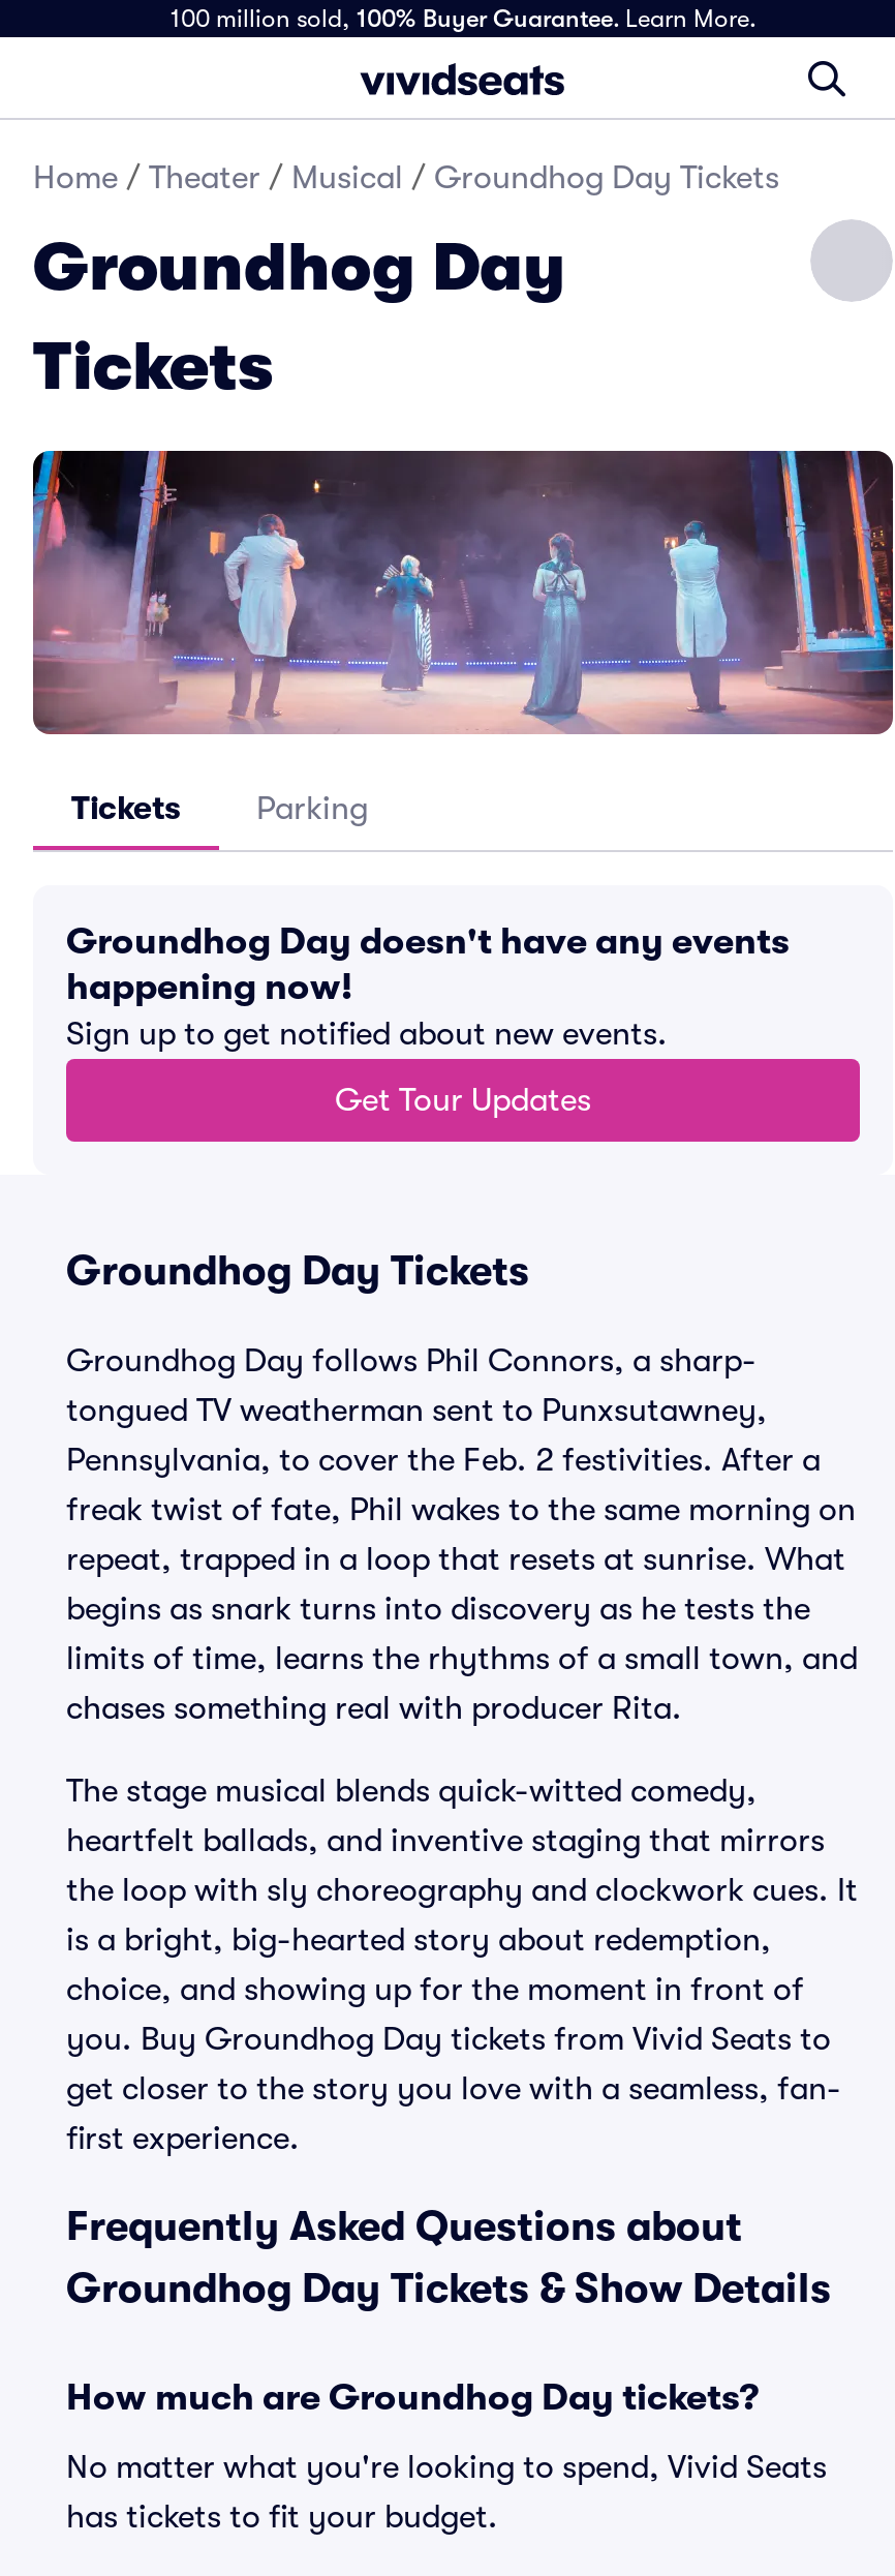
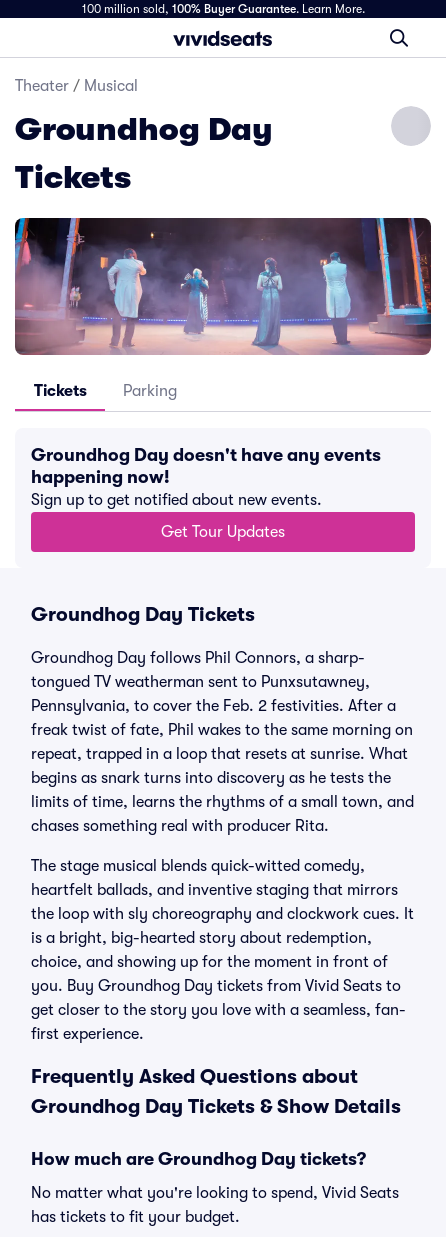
[33,159,779,196] Home / Theater / Musical / Groundhog Day Tickets -> [15,77,138,95] Theater / Musical

